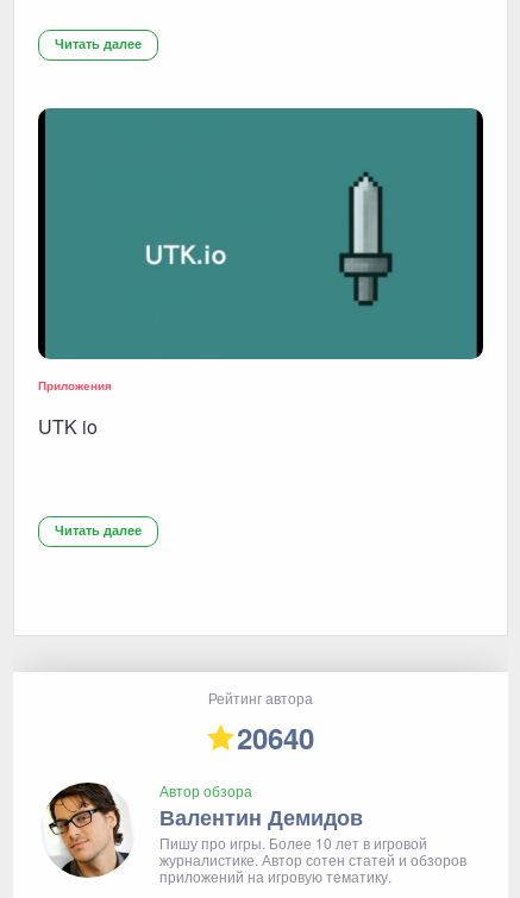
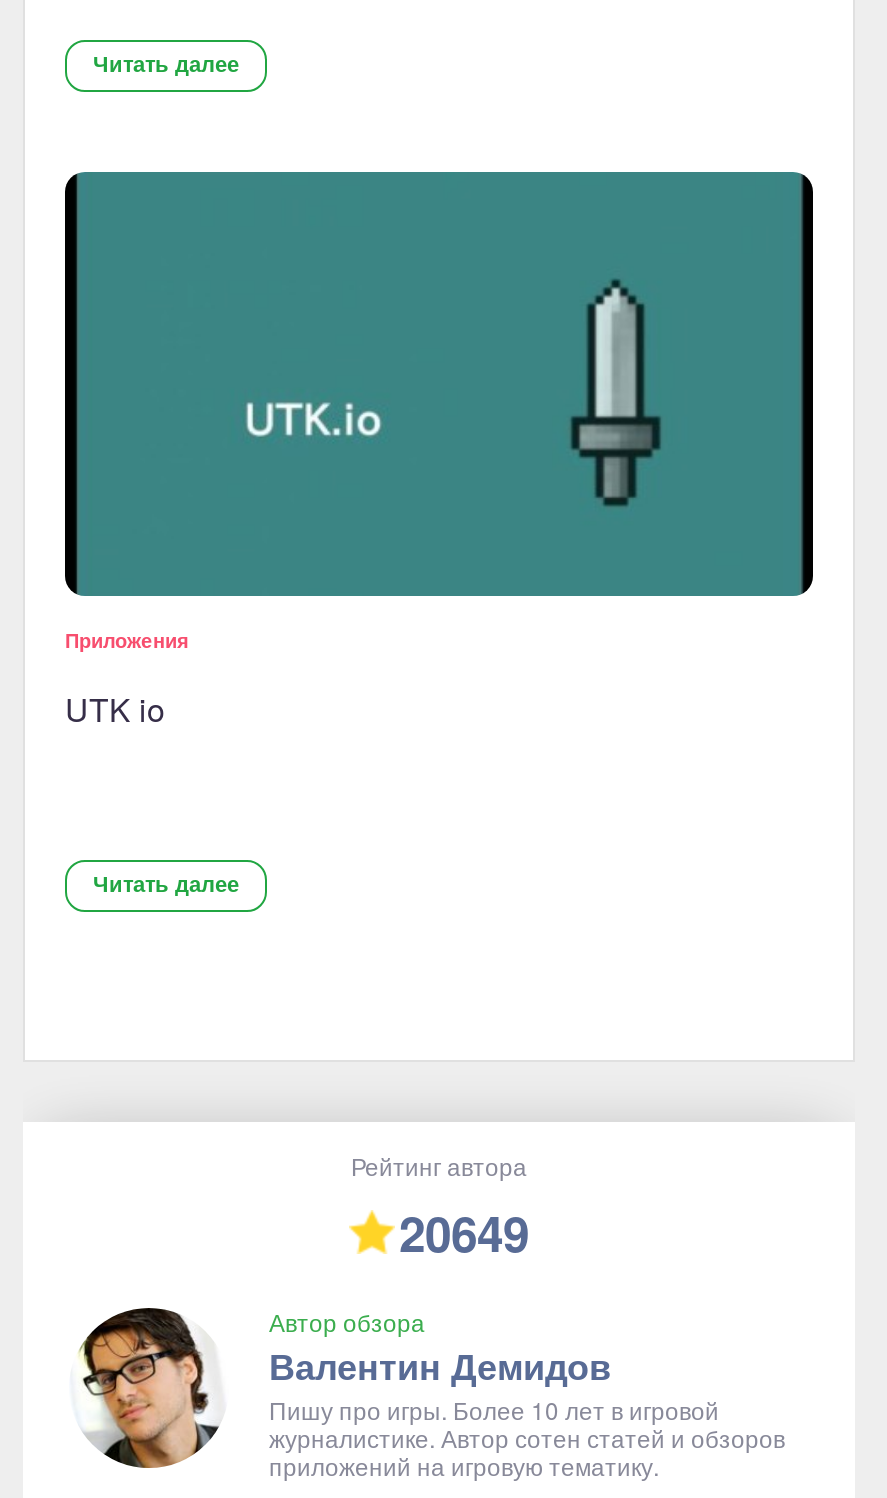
[237,717,314,758] 20640 -> [399,1198,529,1266] 20649

